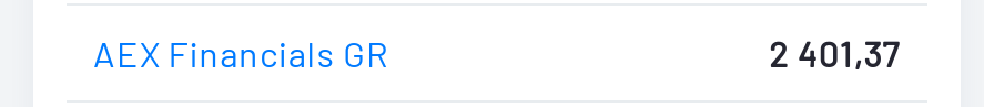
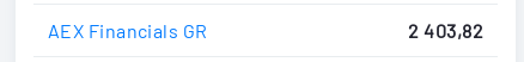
[769,32,901,74] 2 401,37 -> [409,19,483,42] 2 403,82

